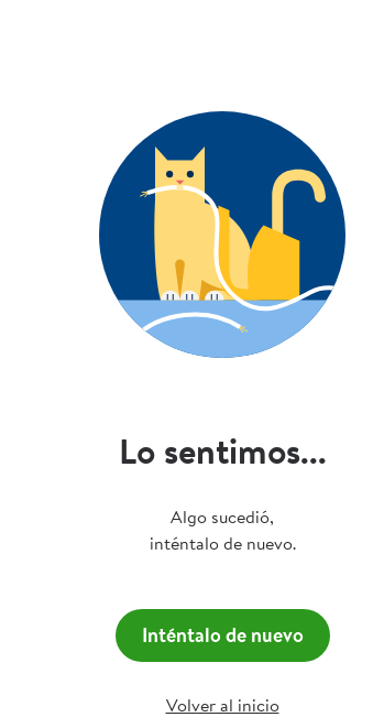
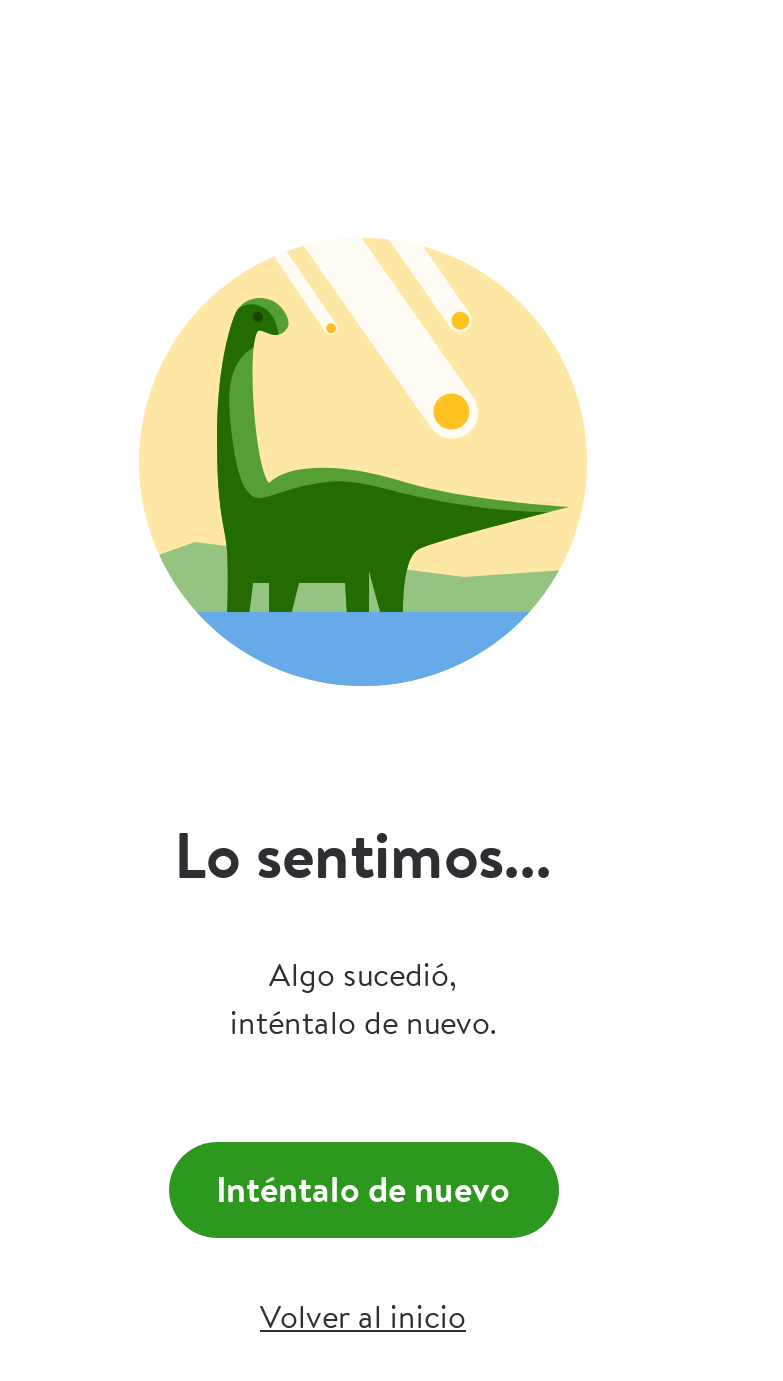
[98,110,347,334] [image] -> [139,238,587,640] [image]

